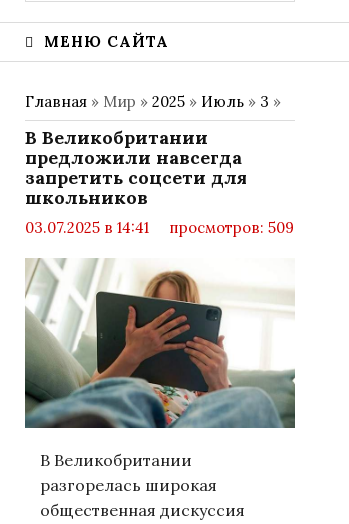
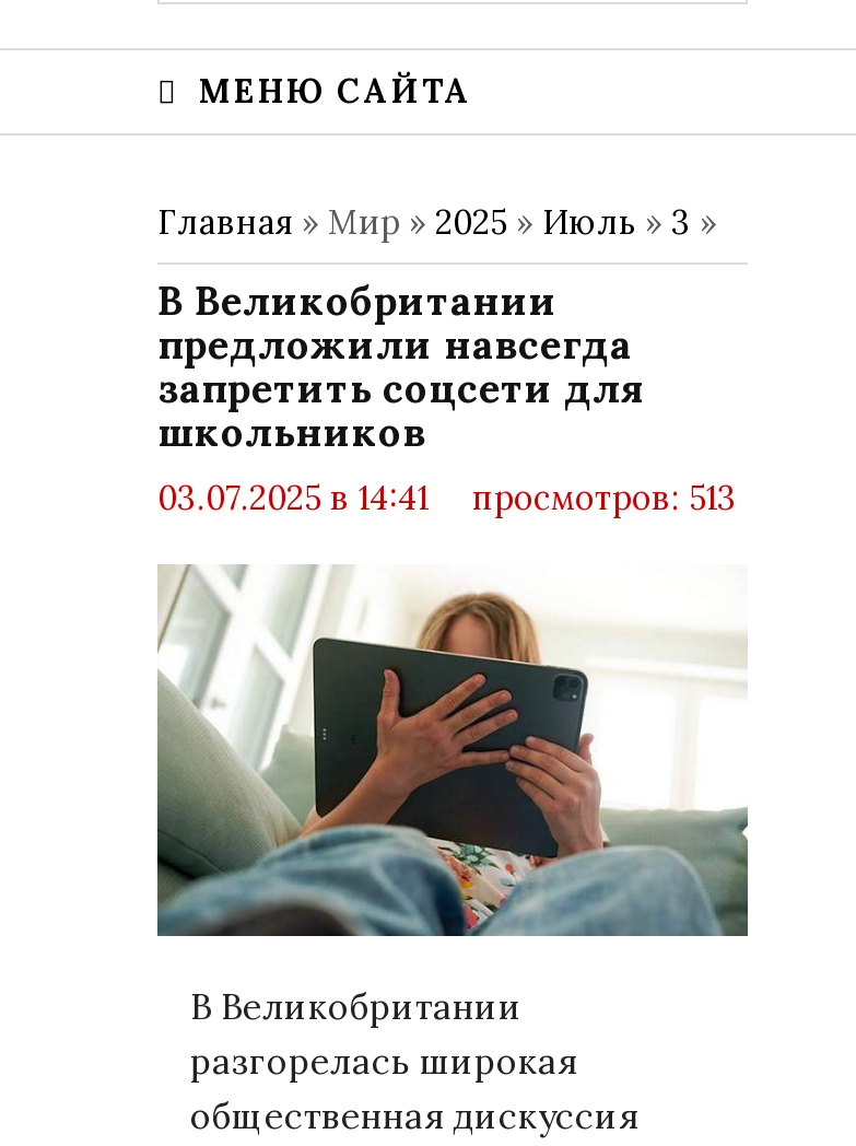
[25,218,294,237] 03.07.2025 в 14:41 просмотров: 509 -> [157,477,737,518] 03.07.2025 в 14:41 просмотров: 513

